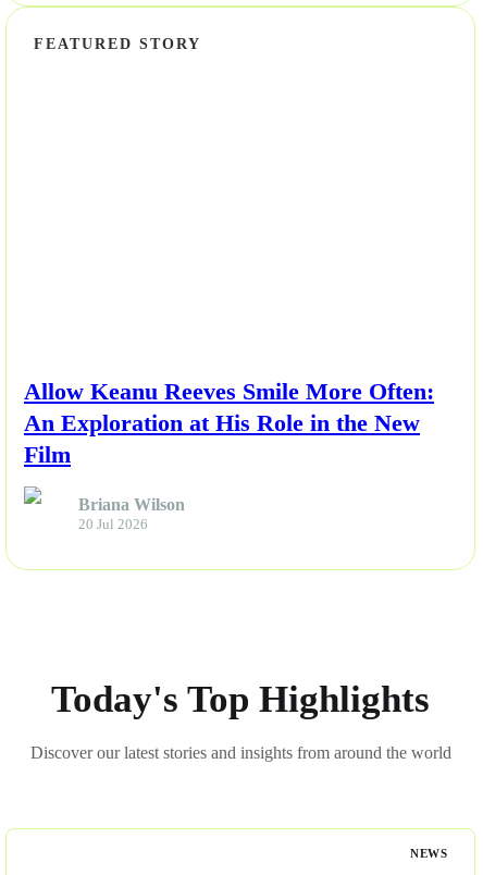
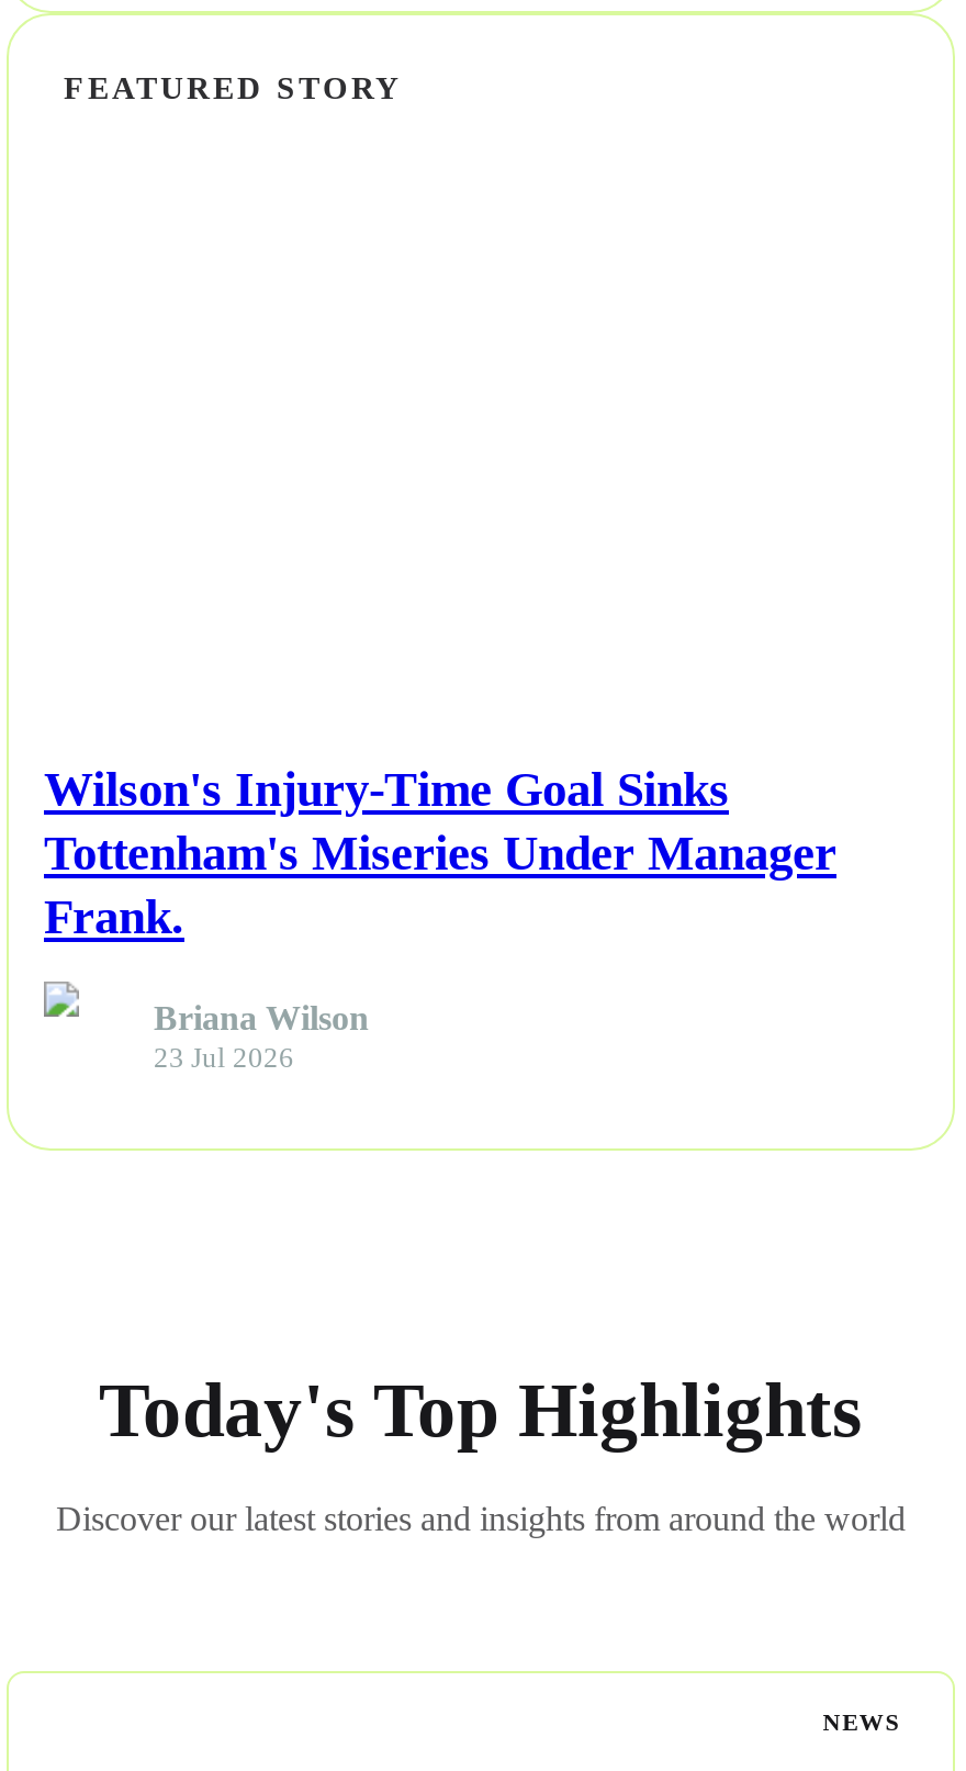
[24,378,434,468] Allow Keanu Reeves Smile More Often: | An Exploration at His Role in the New | Film -> [44,762,836,944] Wilson's Injury-Time Goal Sinks | Tottenham's Miseries Under Manager | Frank.
[78,517,148,533] 20 Jul 2026 -> [154,1044,294,1075] 23 Jul 2026

